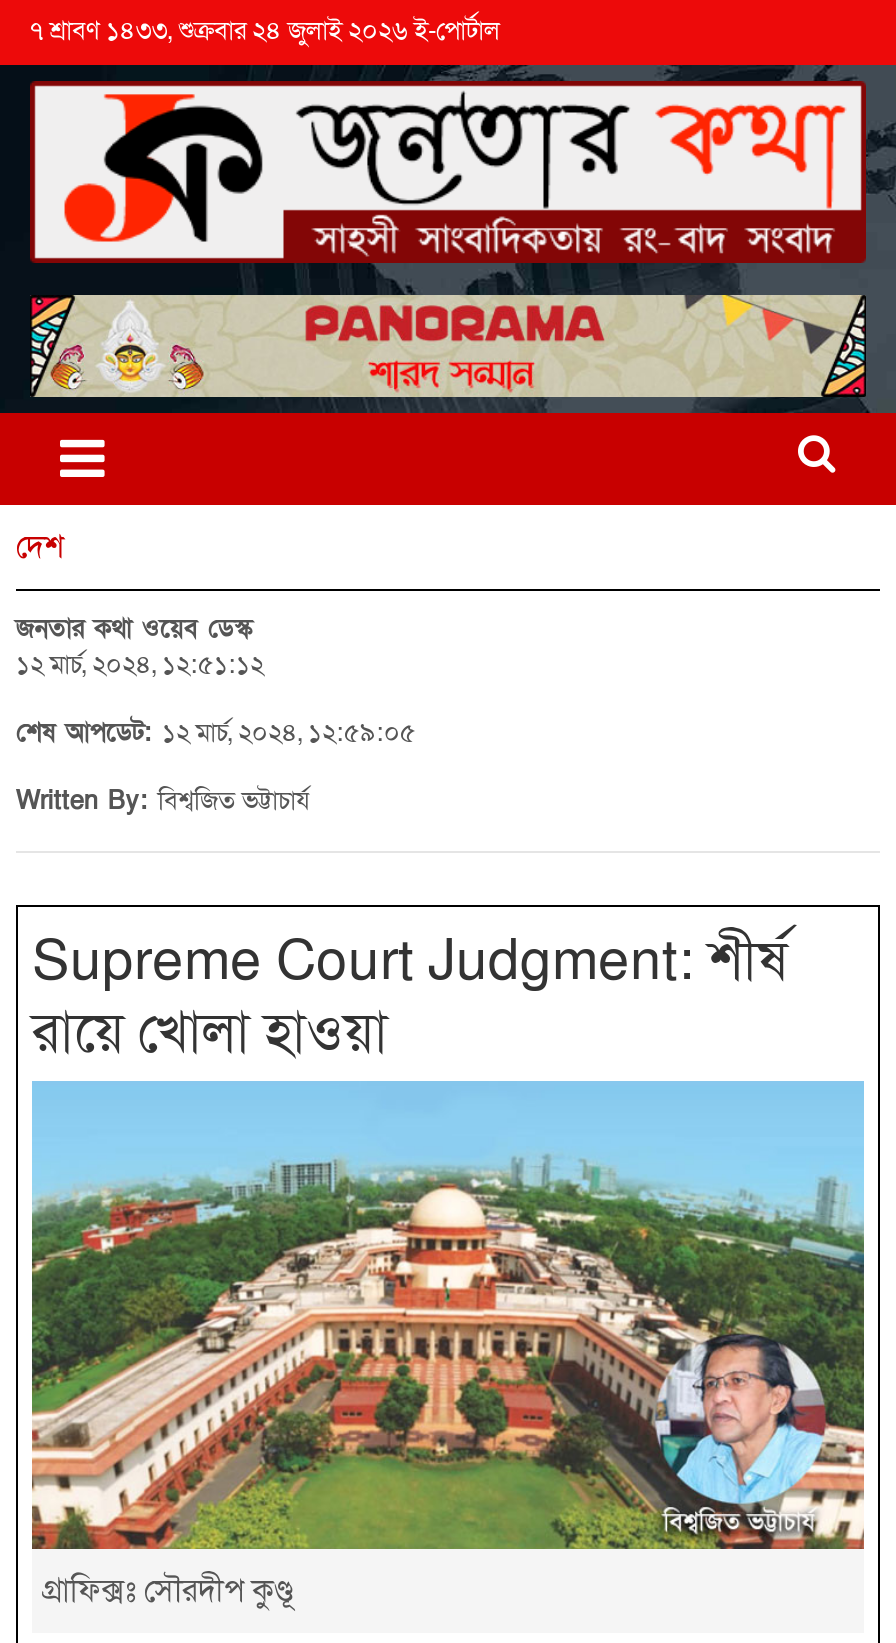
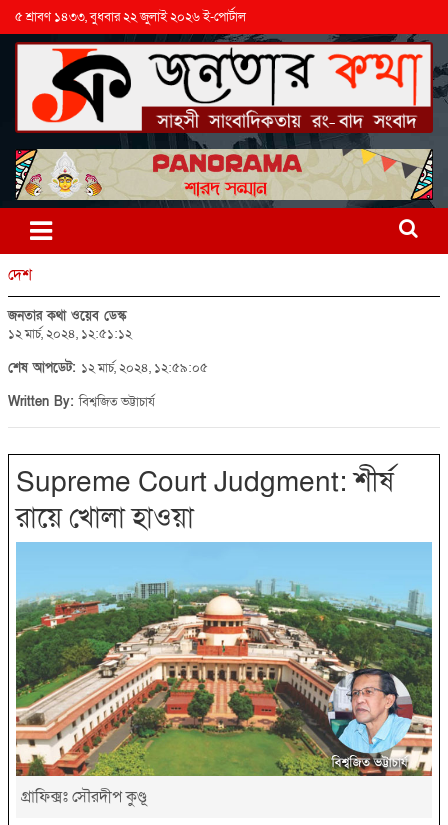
[30,13,500,49] ৭ শ্রাবণ ১৪৩৩, শুক্রবার ২৪ জুলাই ২০২৬ ই-পোর্টাল -> [15,8,246,26] ৫ শ্রাবণ ১৪৩৩, বুধবার ২২ জুলাই ২০২৬ ই-পোর্টাল

